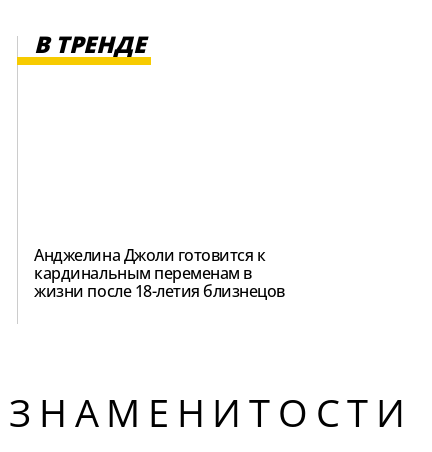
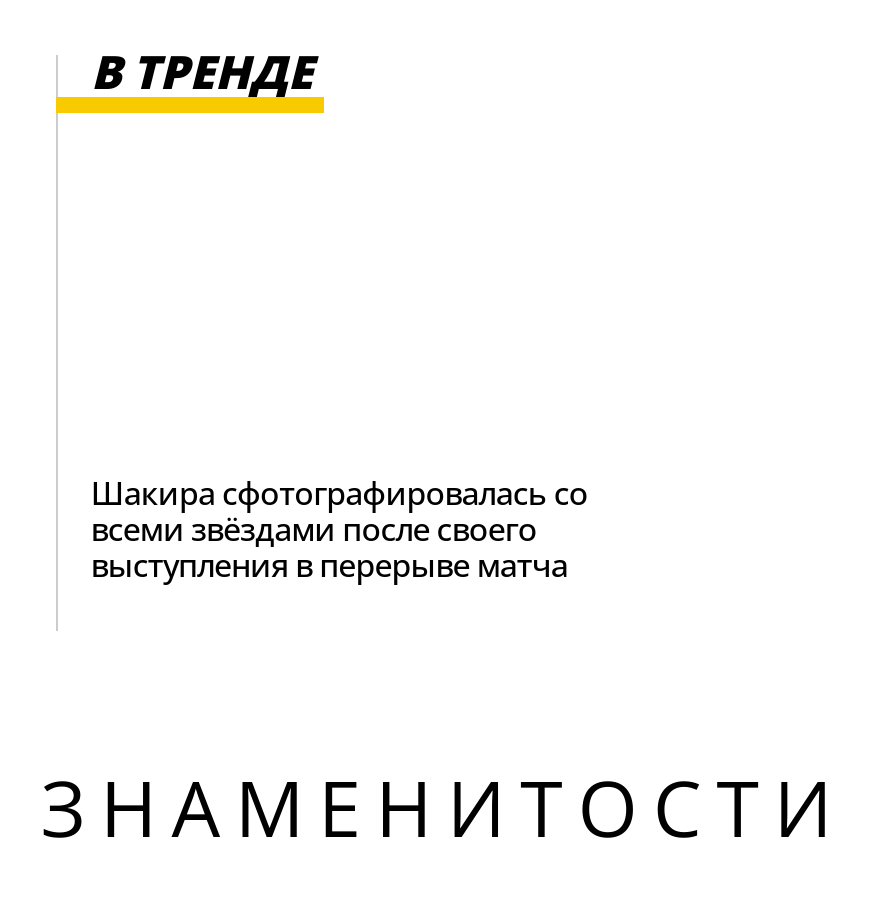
[34,244,285,302] Анджелина Джоли готовится к | кардинальным переменам в | жизни после 18-летия близнецов -> [91,470,588,586] Шакира сфотографировалась со | всеми звёздами после своего | выступления в перерыве матча

